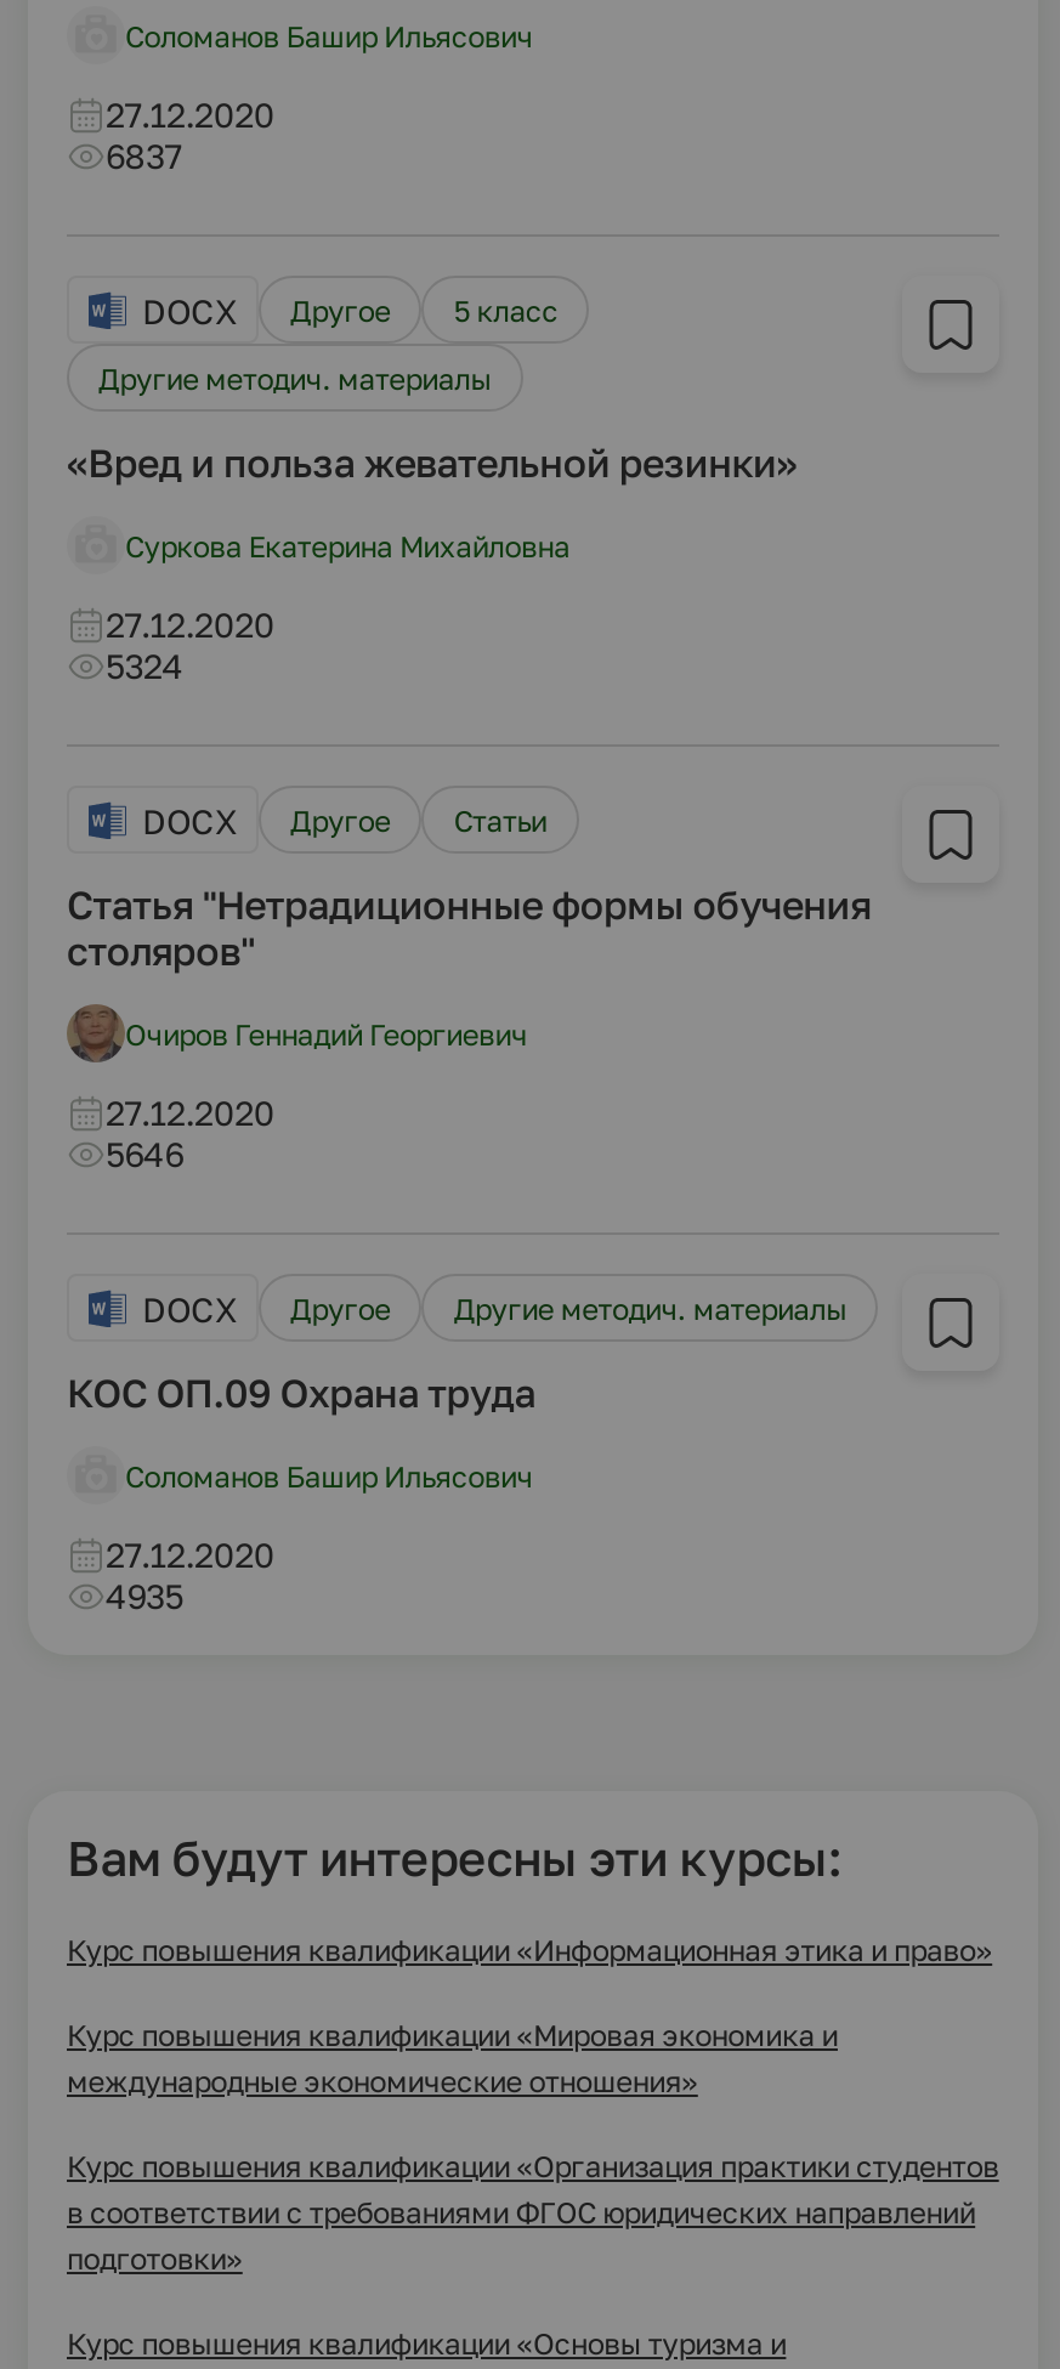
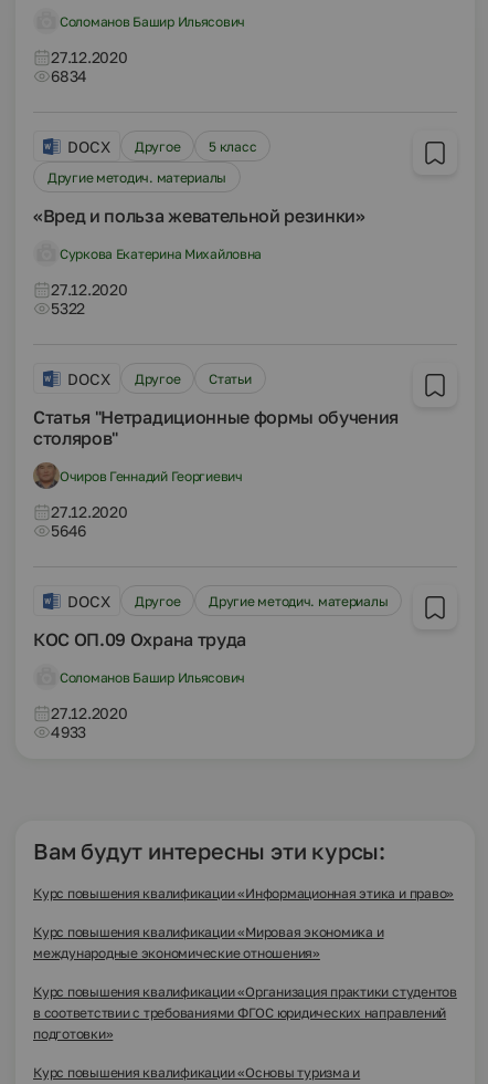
[106,135,181,176] 6837 -> [51,66,87,85] 6834
[106,645,183,686] 5324 -> [51,299,85,317] 5322
[106,1575,183,1616] 4935 -> [51,722,86,741] 4933

